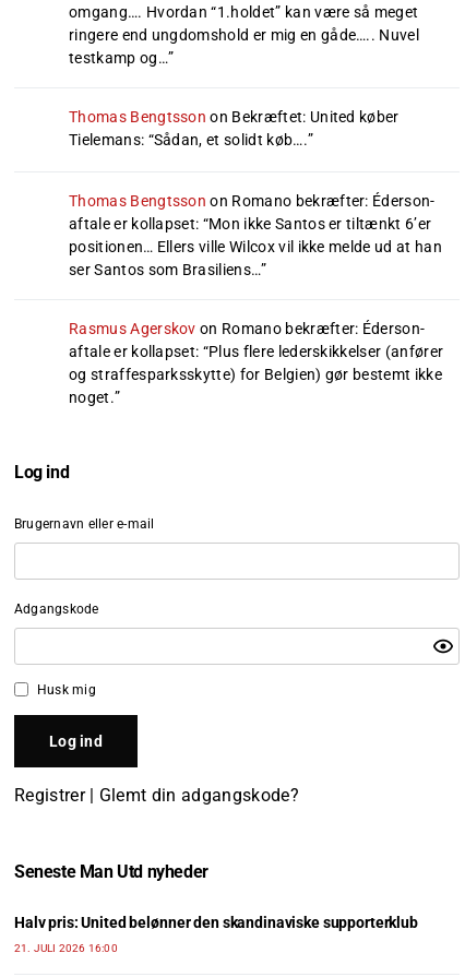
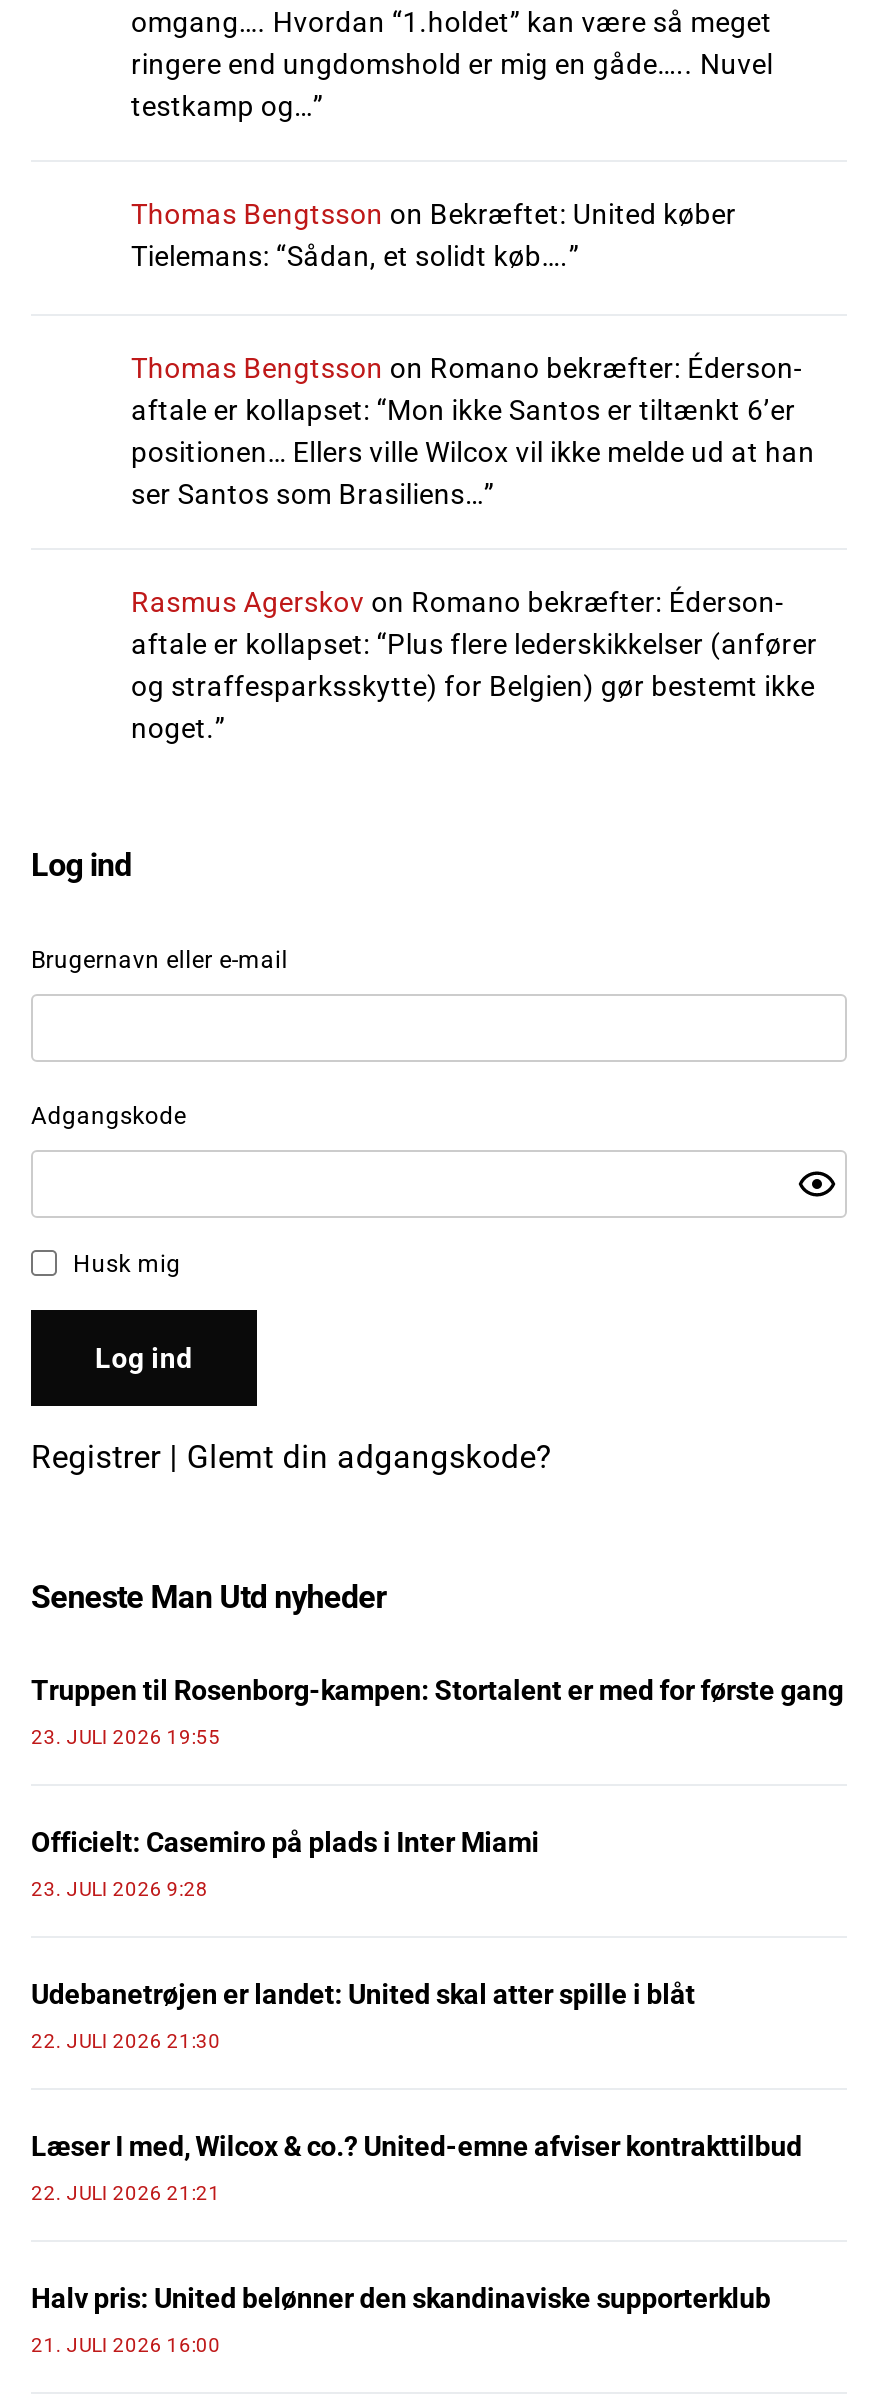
none -> [31,1674,843,2204] Truppen til Rosenborg-kampen: Stortalent er med for første gang | 23. JULI 2026 19:55 | Officielt: Casemiro på plads i Inter Miami | 23. JULI 2026 9:28 | Udebanetrøjen er landet: United skal atter spille i blåt | 22. JULI 2026 21:30 | Læser I med, Wilcox & co.? United-emne afviser kontrakttilbud | 22. JULI 2026 21:21

